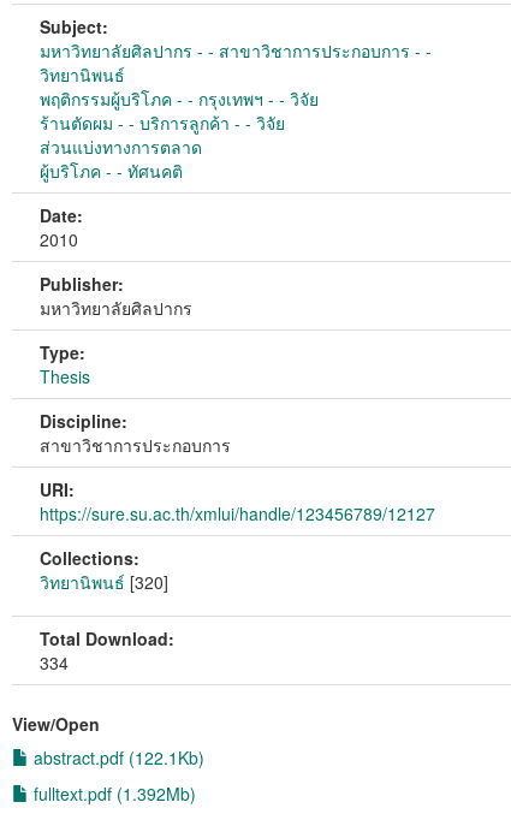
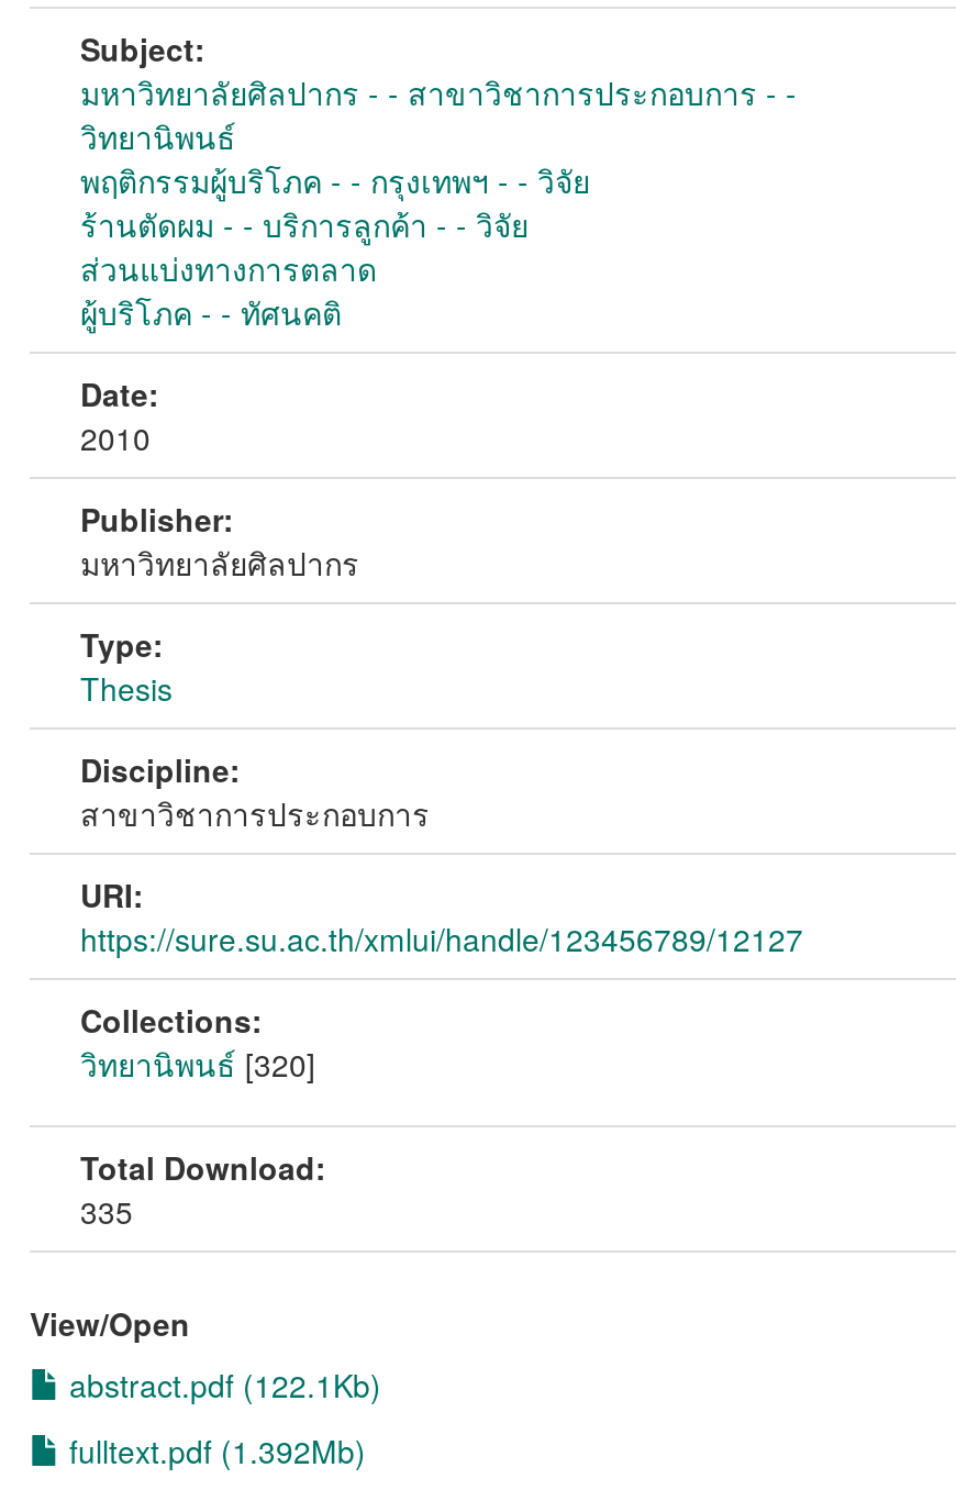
[40,650,69,675] 334 -> [80,1189,133,1233] 335

